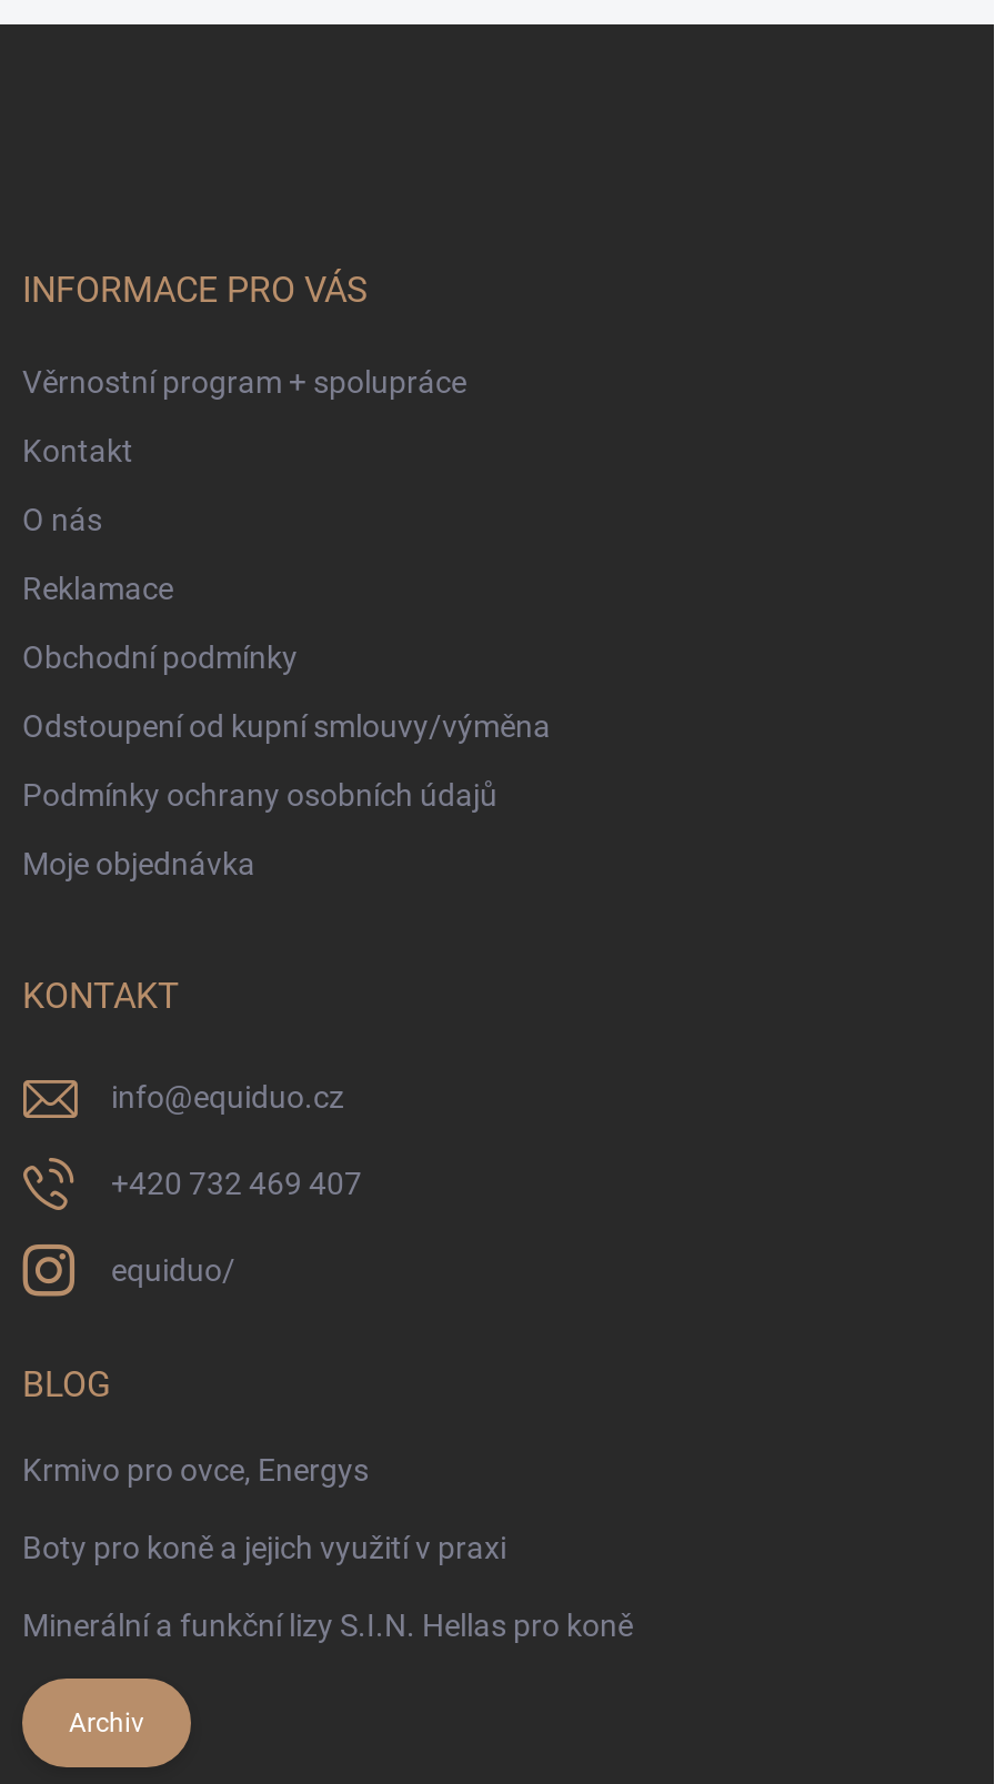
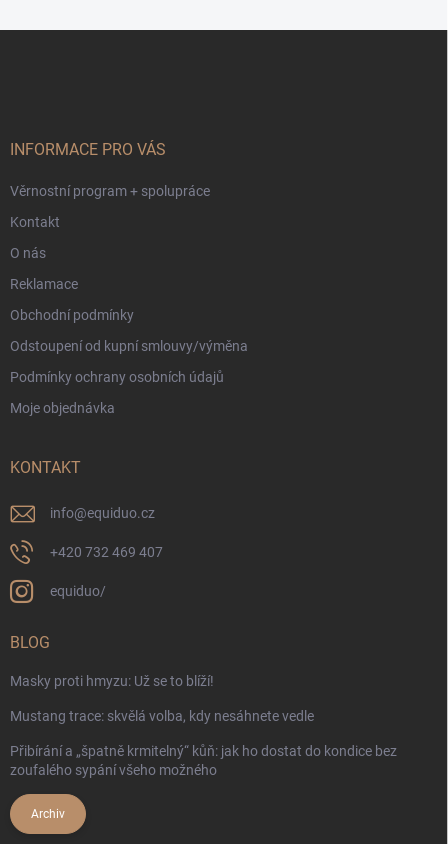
[22,1453,369,1488] Krmivo pro ovce, Energys -> [10,673,214,689] Masky proti hmyzu: Už se to blíží!
[22,1531,506,1566] Boty pro koně a jejich využití v praxi -> [10,708,314,724] Mustang trace: skvělá volba, kdy nesáhnete vedle
[22,1608,633,1644] Minerální a funkční lizy S.I.N. Hellas pro koně -> [10,743,397,778] Přibírání a „špatně krmitelný“ kůň: jak ho dostat do kondice bez | zoufalého sypání všeho možného

